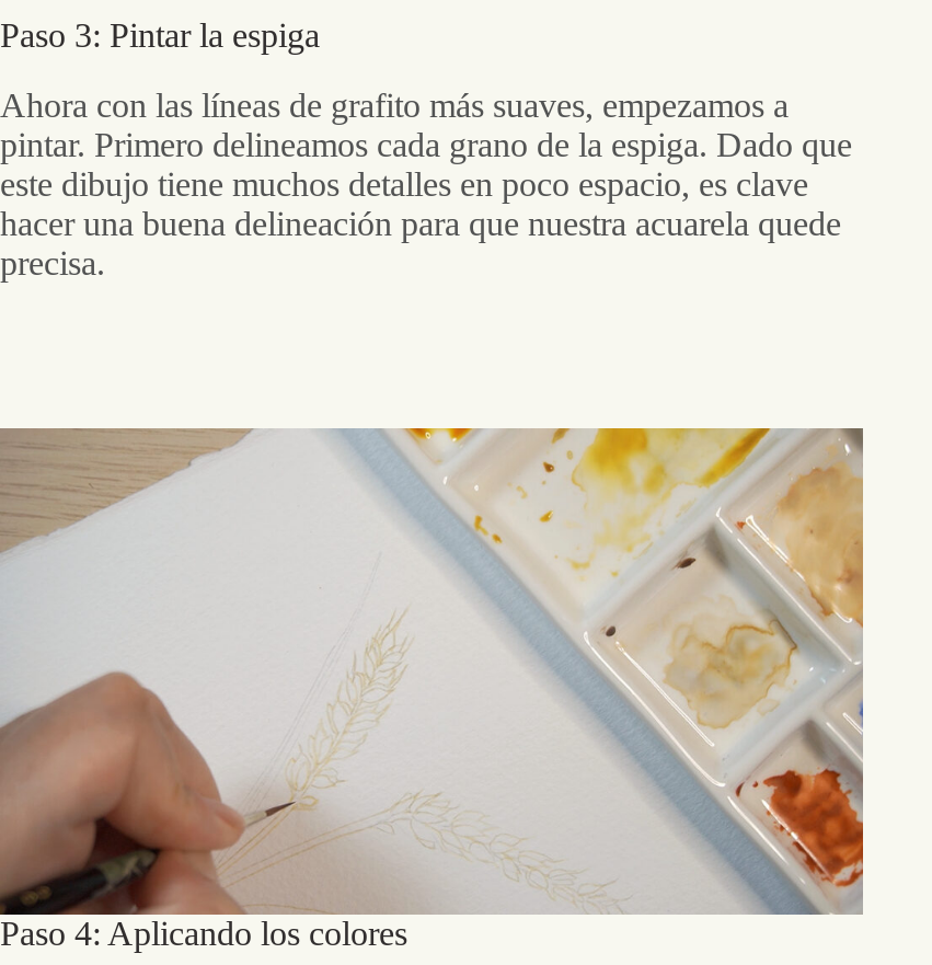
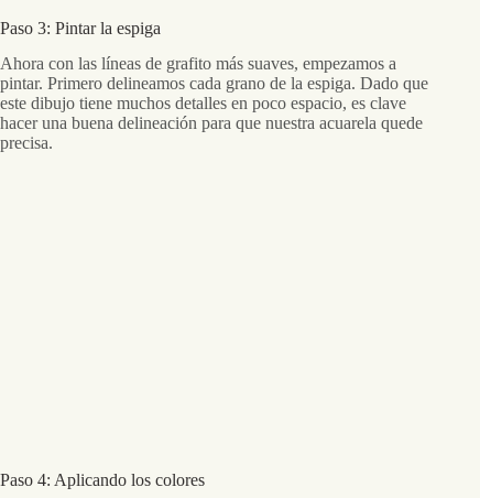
[7,426,865,917] [image] -> none

